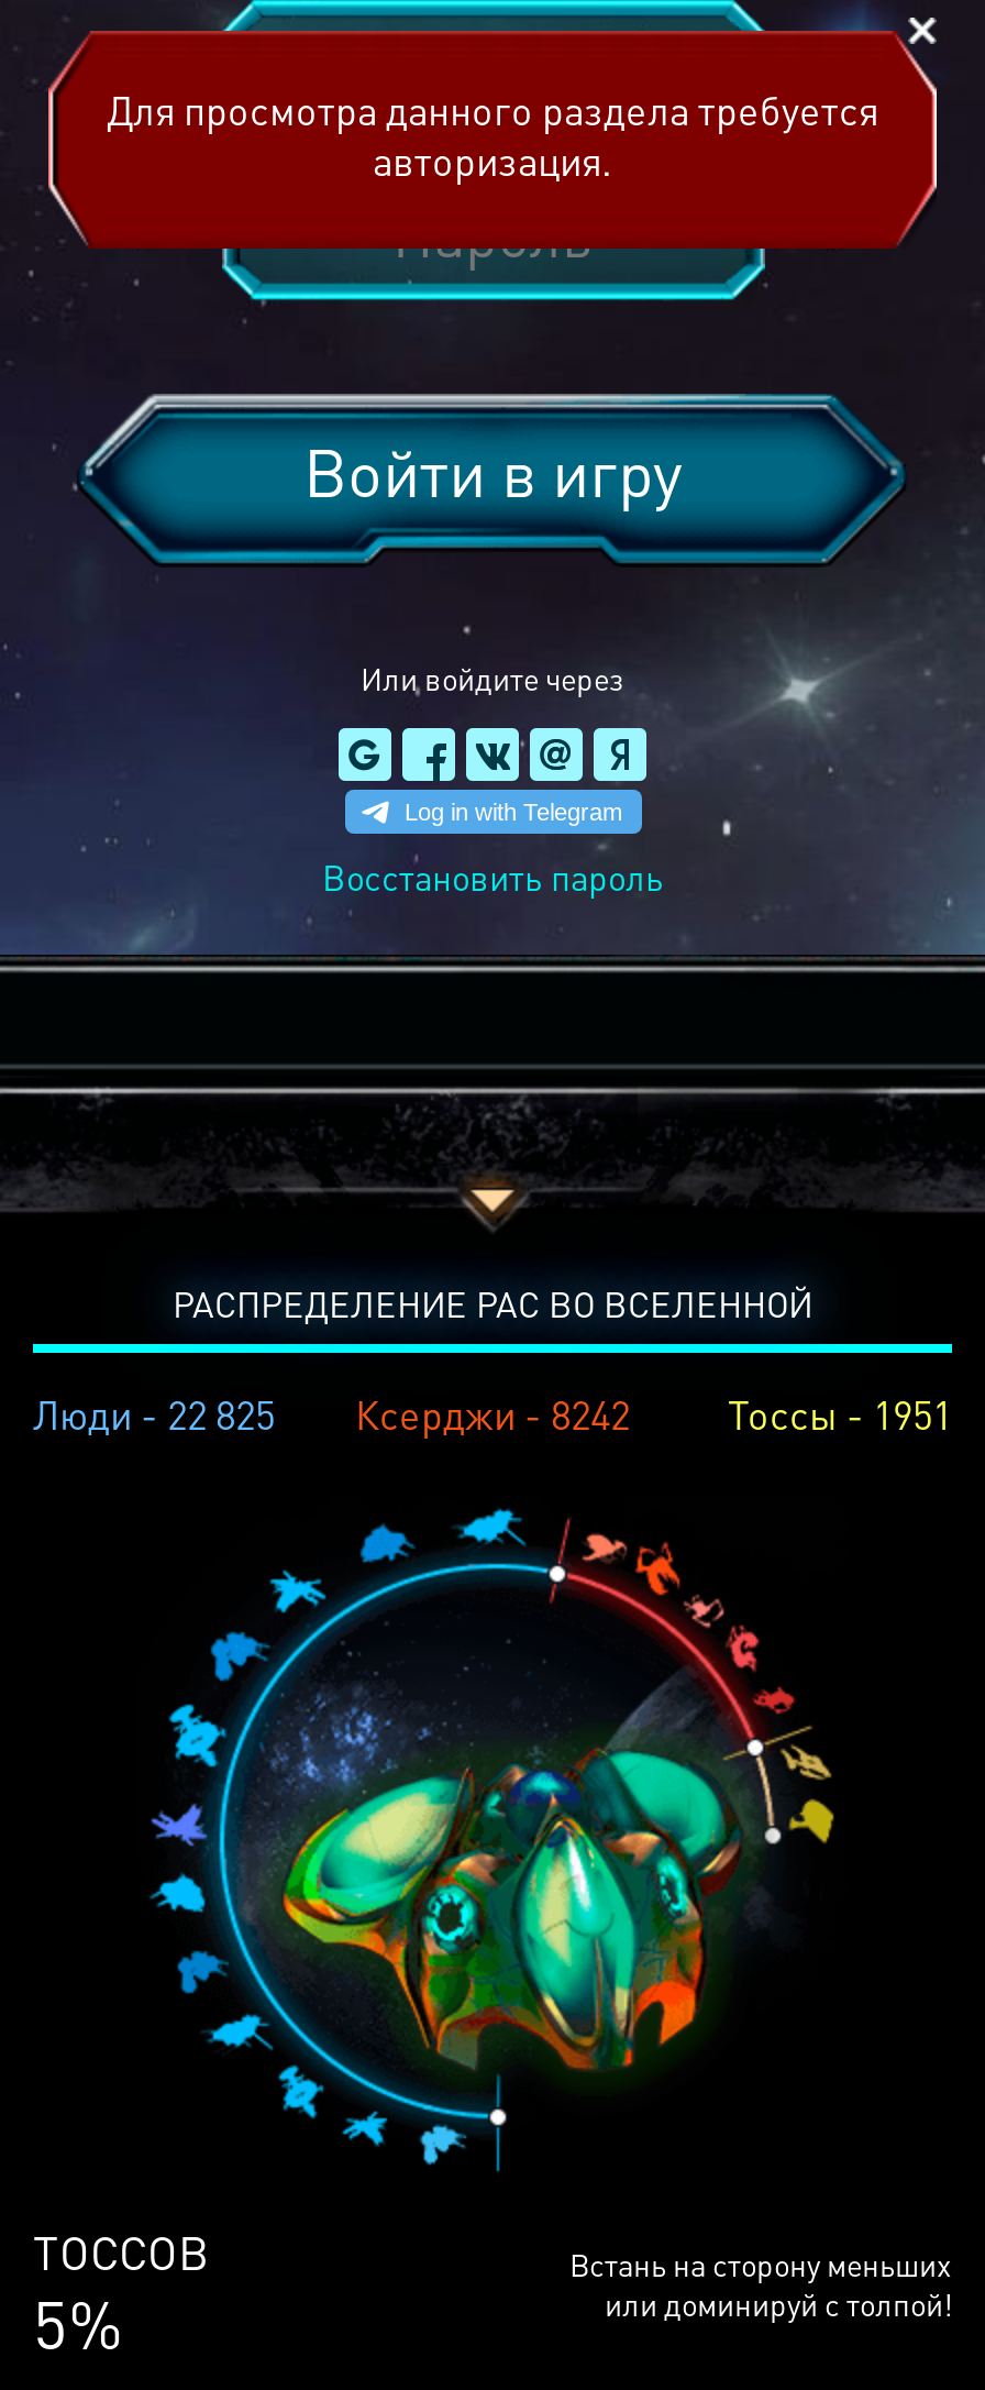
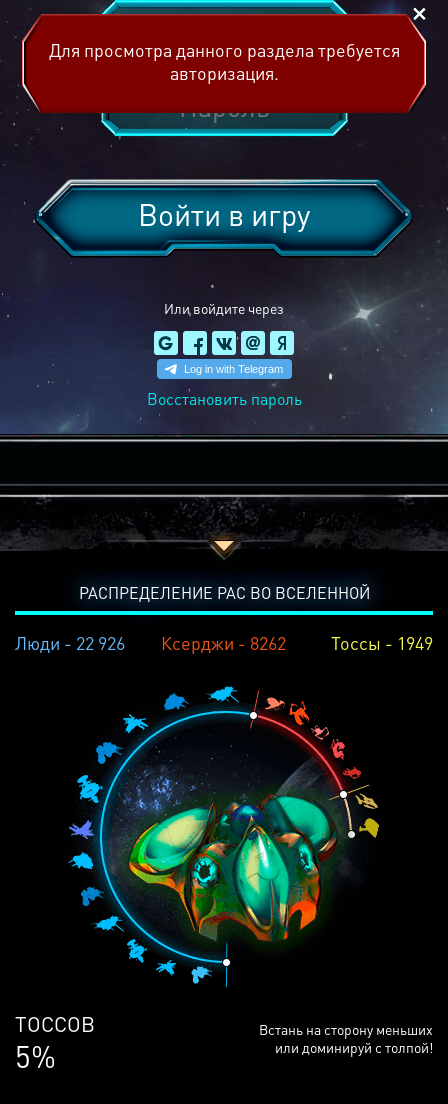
[33,1388,275,1439] Люди - 22 825 -> [15,631,125,654] Люди - 22 926
[355,1388,630,1439] Ксерджи - 8242 -> [161,631,286,654] Ксерджи - 8262
[728,1388,952,1439] Тоссы - 1951 -> [331,631,433,654] Тоссы - 1949

